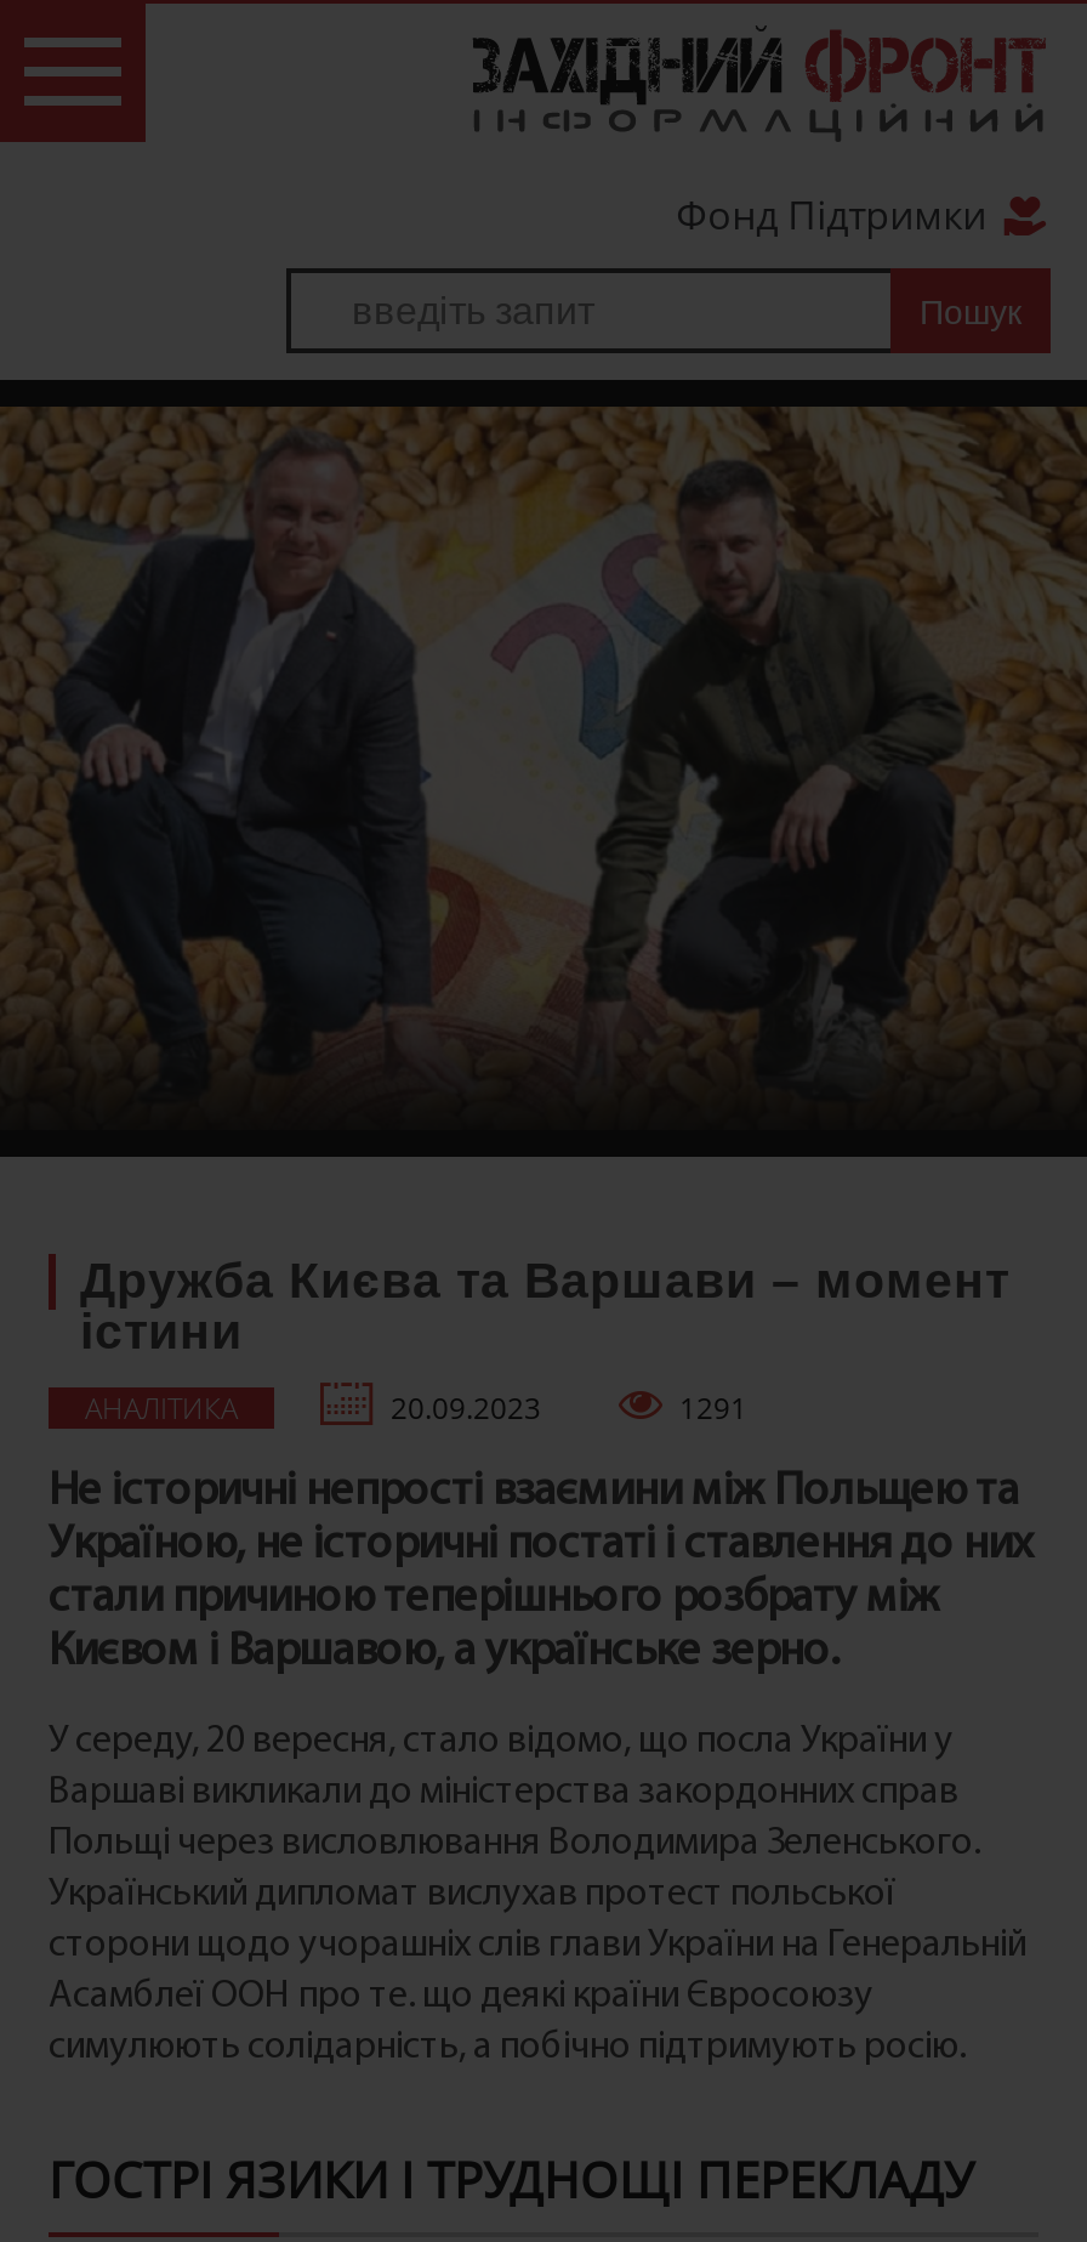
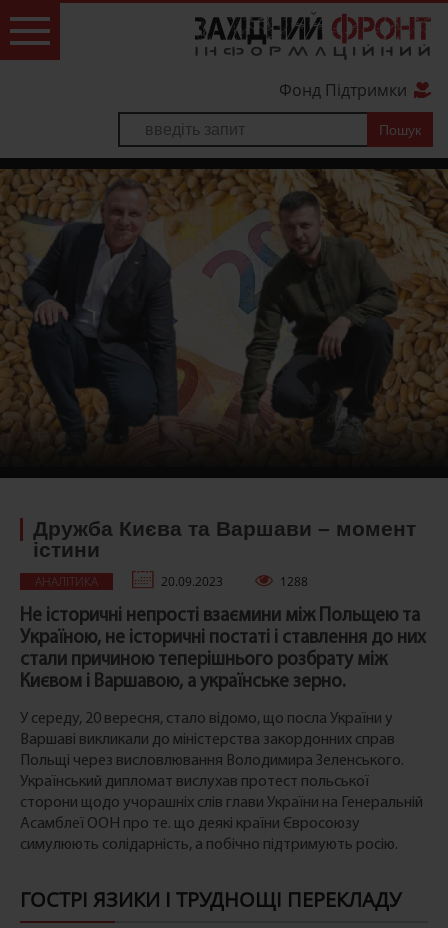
[679,1387,747,1429] 1291 -> [280,573,308,590] 1288

